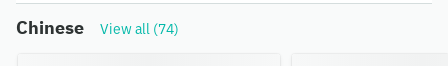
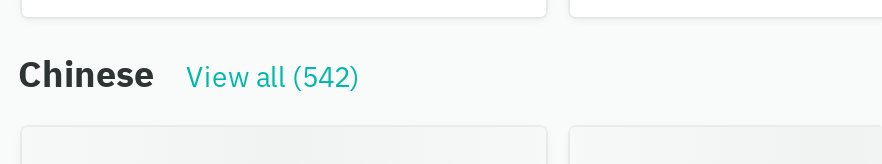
[16,16,179,39] Chinese View all (74) -> [18,51,360,97] Chinese View all (542)

